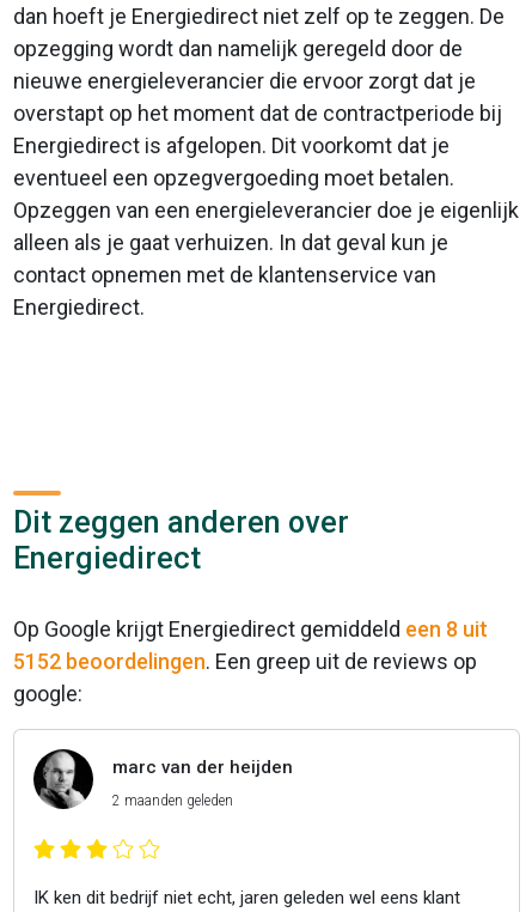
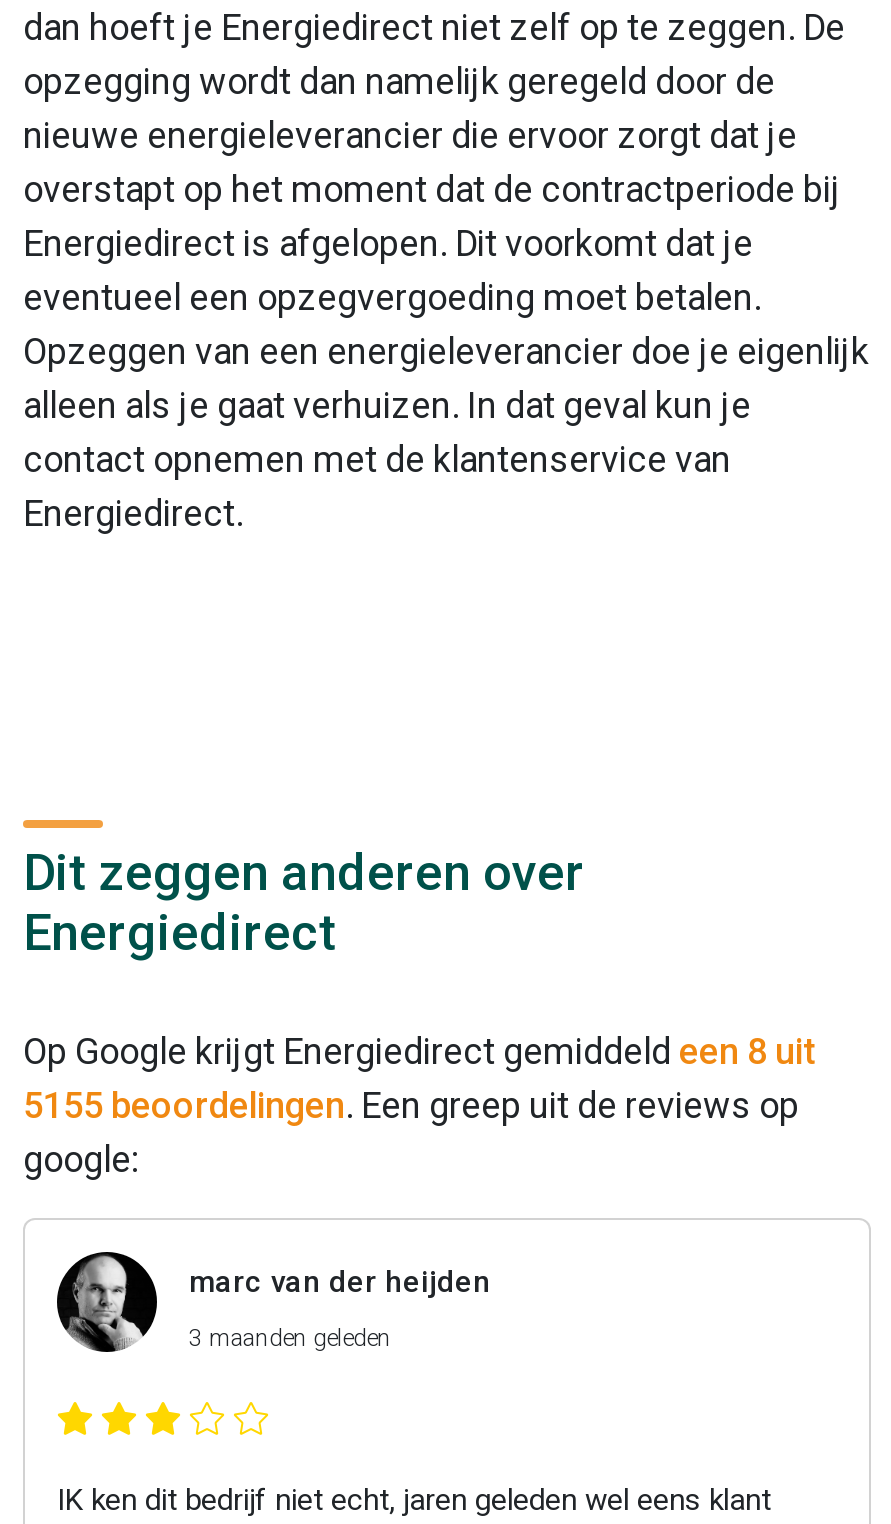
[13,649,477,674] 5152 beoordelingen. Een greep uit de reviews op -> [23,1084,799,1126] 5155 beoordelingen. Een greep uit de reviews op
[112,792,233,809] 2 maanden geleden -> [189,1324,391,1352] 3 maanden geleden

